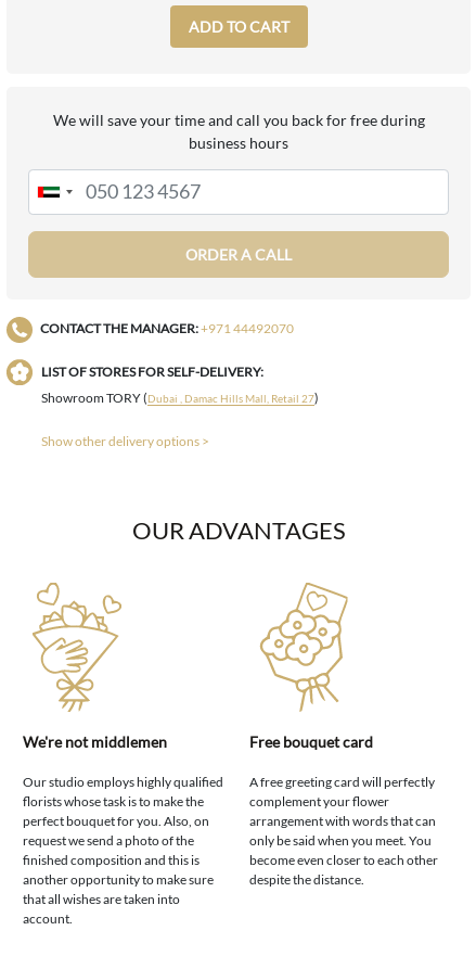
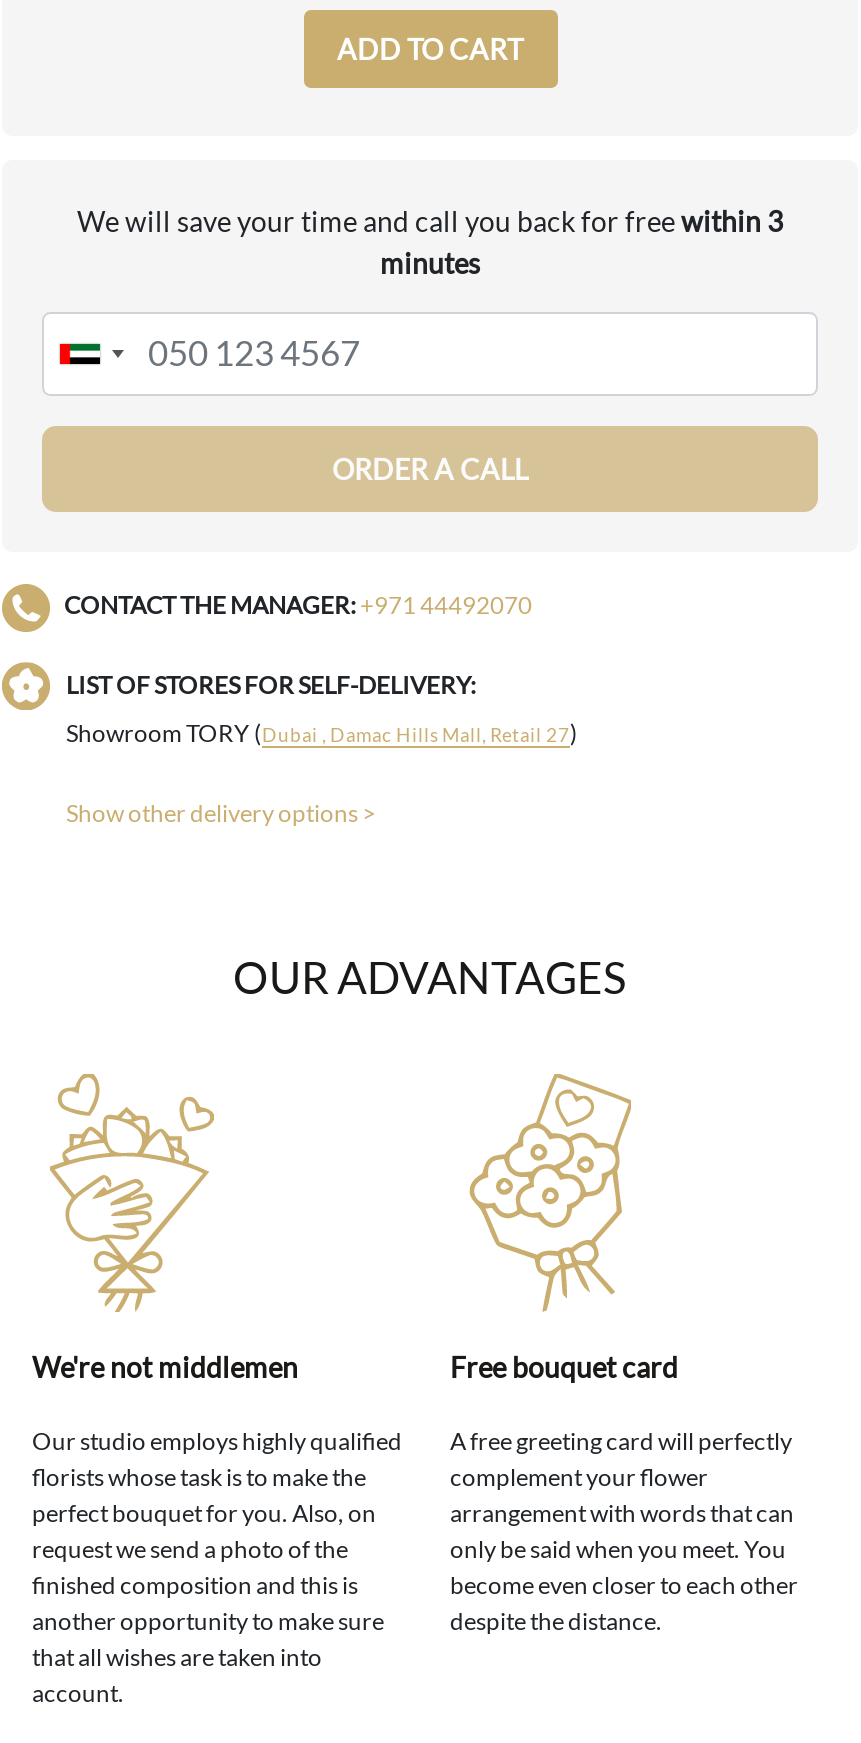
[53,110,424,151] We will save your time and call you back for free during | business hours -> [77,203,783,279] We will save your time and call you back for free within 3 | minutes

